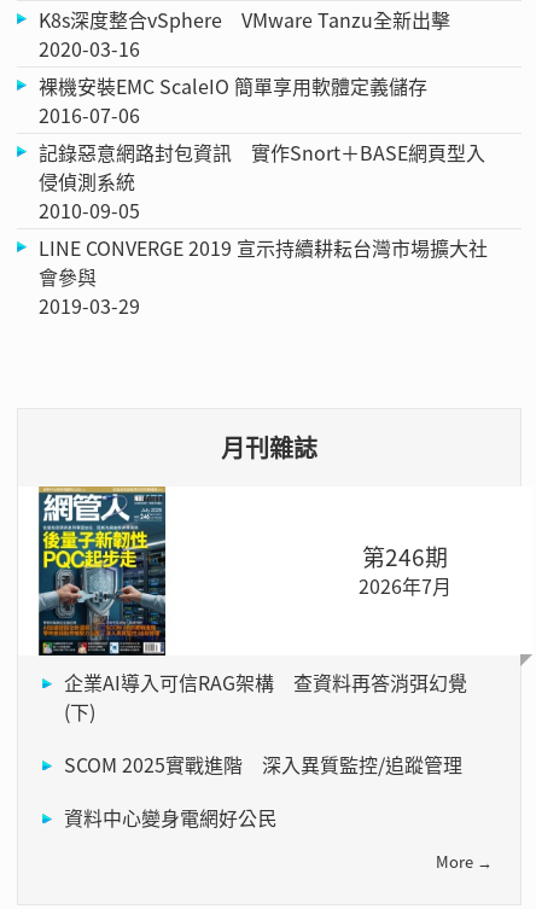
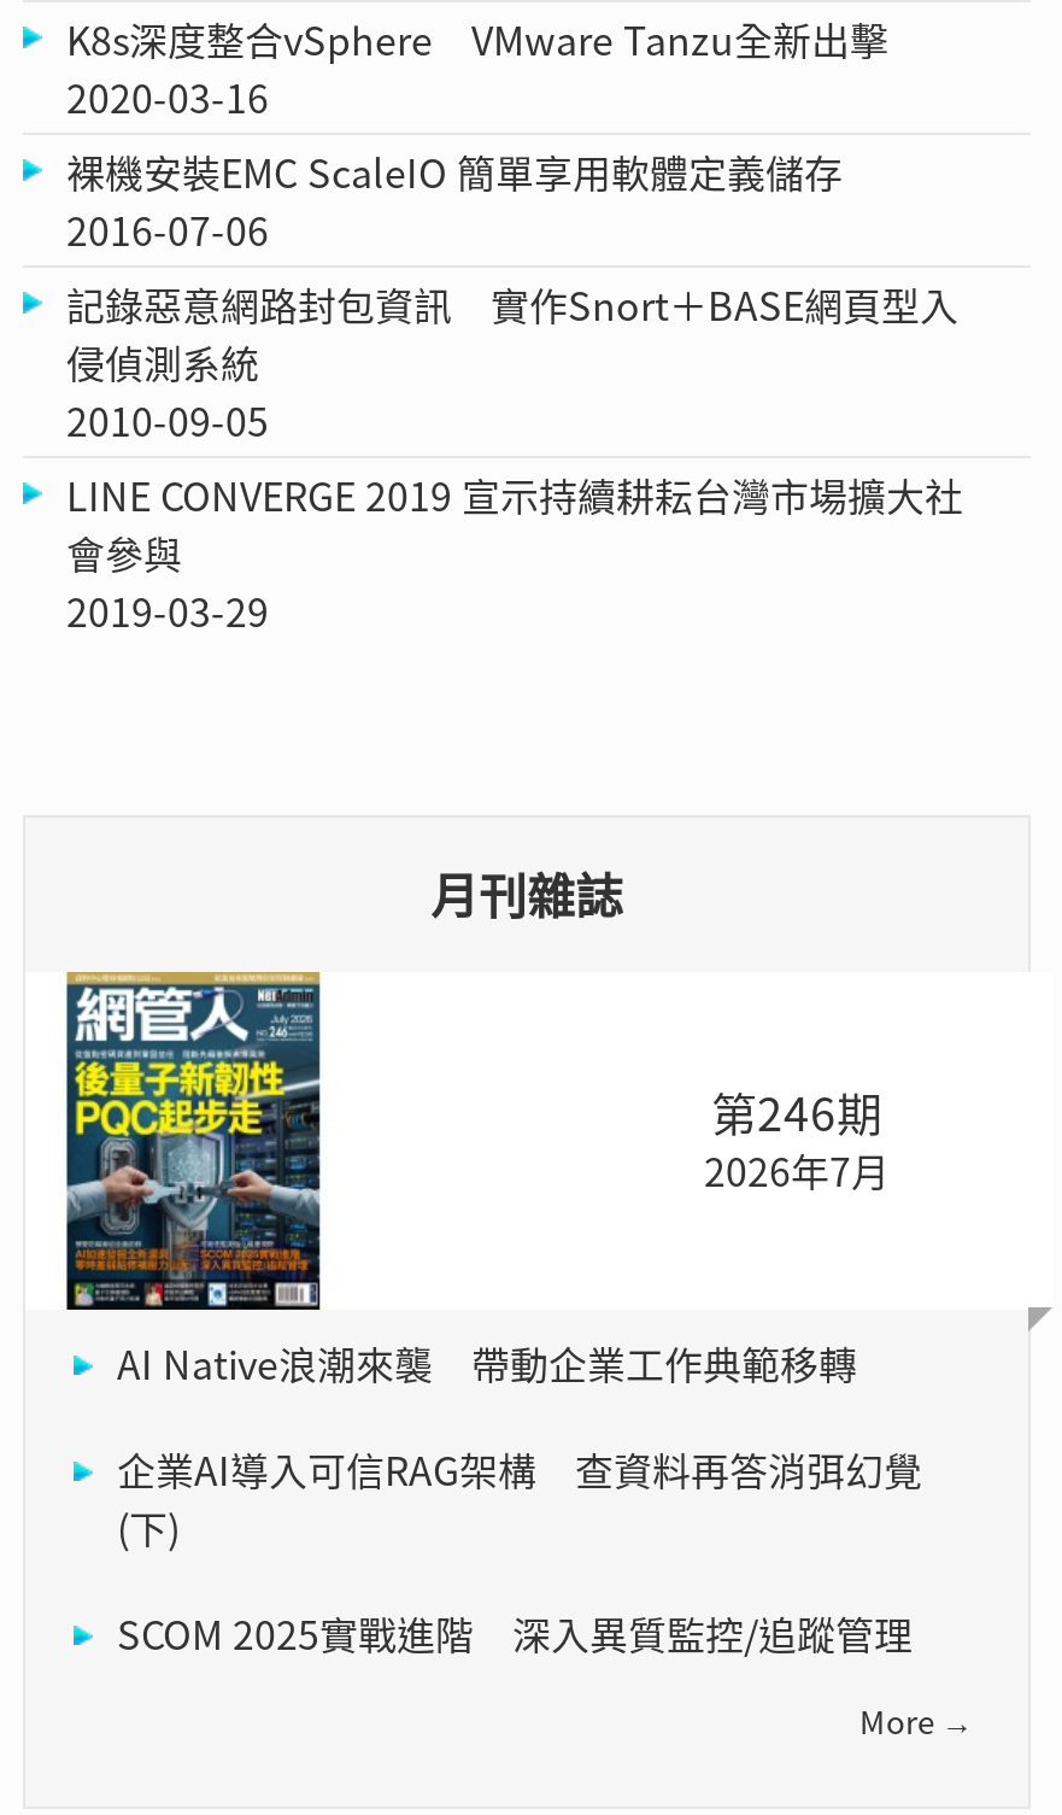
none -> [117,1334,857,1392] AI Native浪潮來襲 帶動企業工作典範移轉
moved [64,668,467,779] -> [117,1440,922,1662]: 企業AI導入可信RAG架構 查資料再答消弭幻覺 | (下) | SCOM 2025實戰進階 深入異質監控/追蹤管理
[64,803,276,832] 資料中心變身電網好公民 -> none

